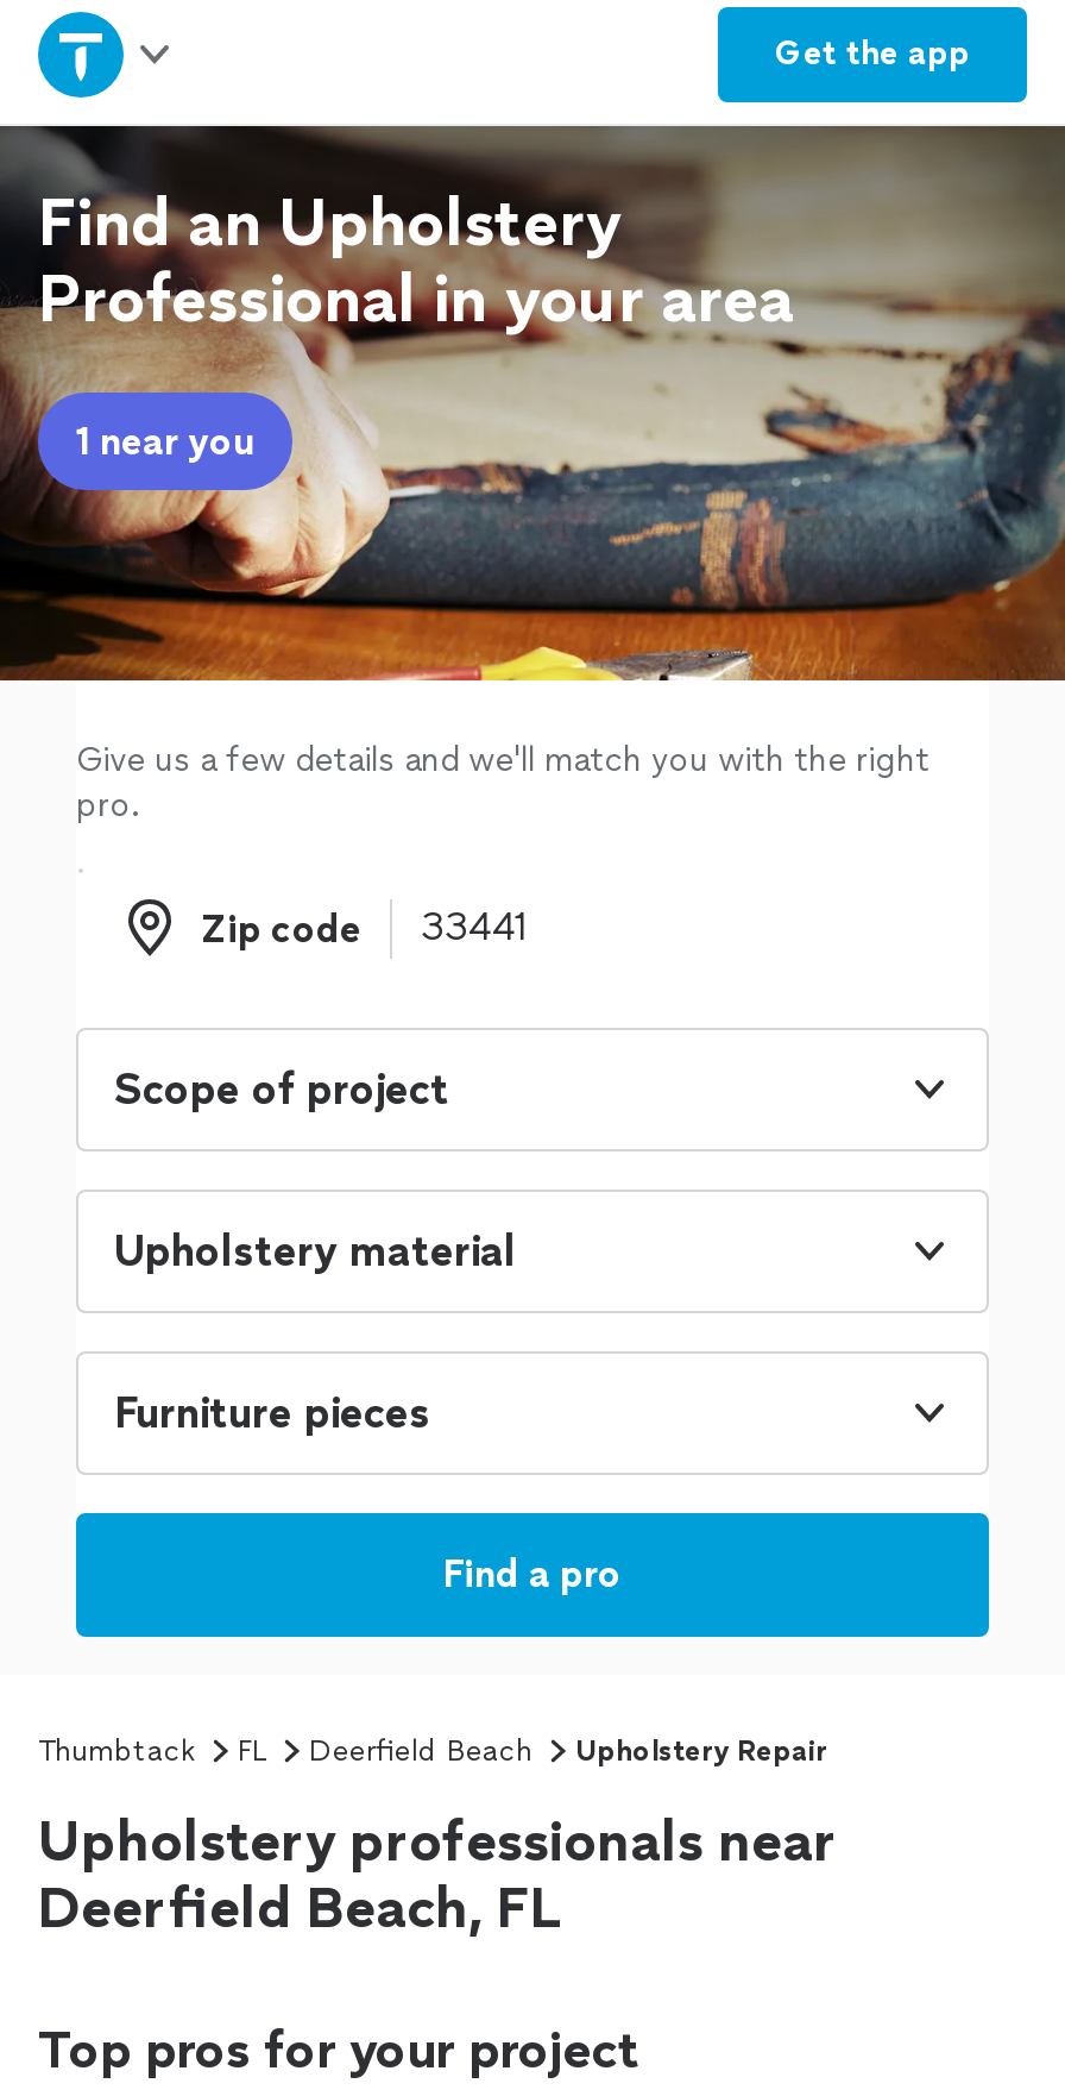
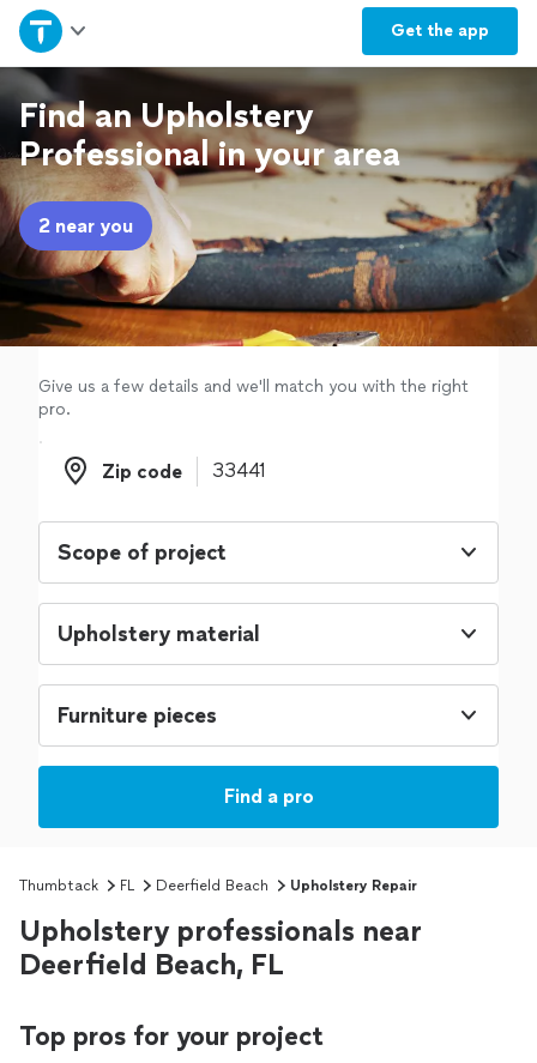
[76,419,254,464] 1 near you -> [38,215,133,237] 2 near you

